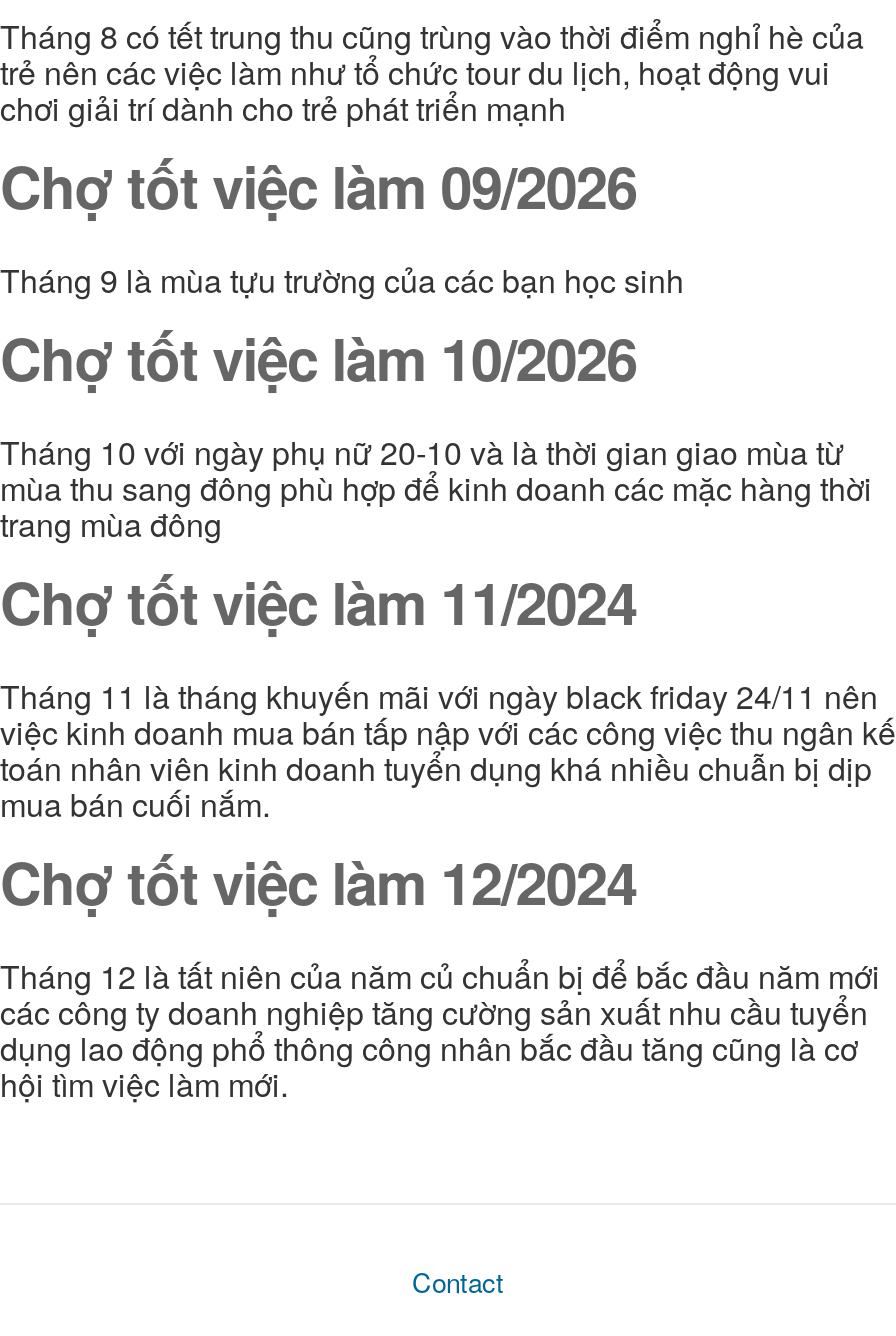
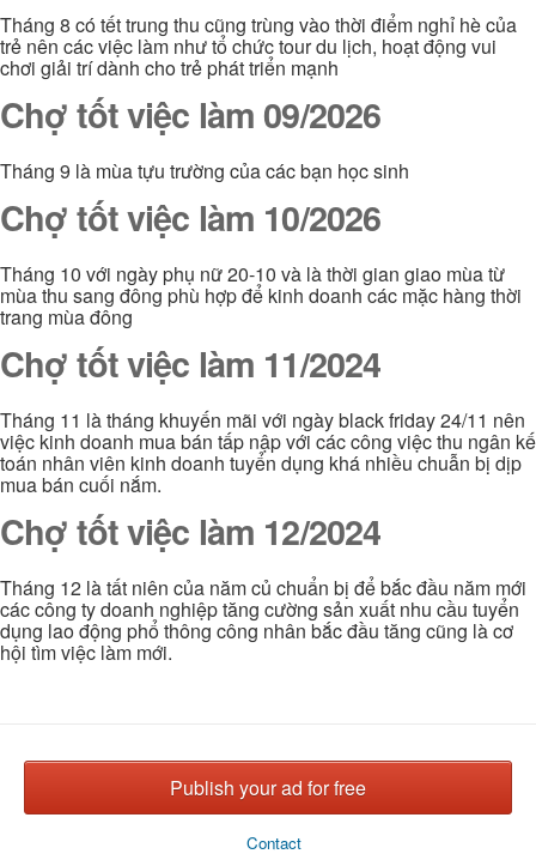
none -> [170,773,366,801] Publish your ad for free

